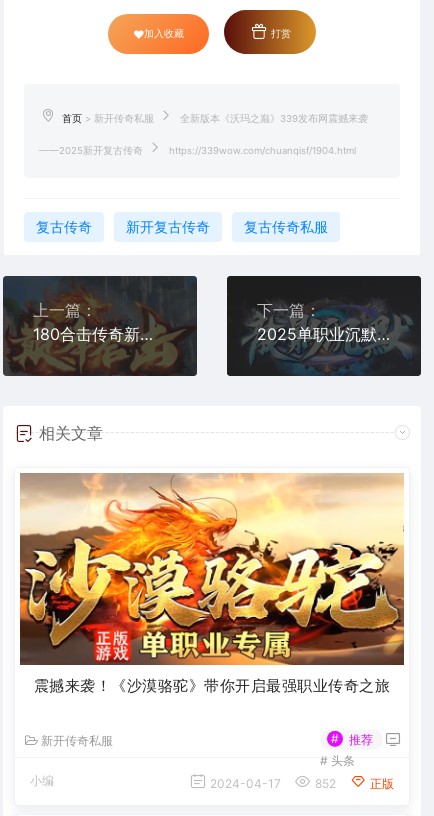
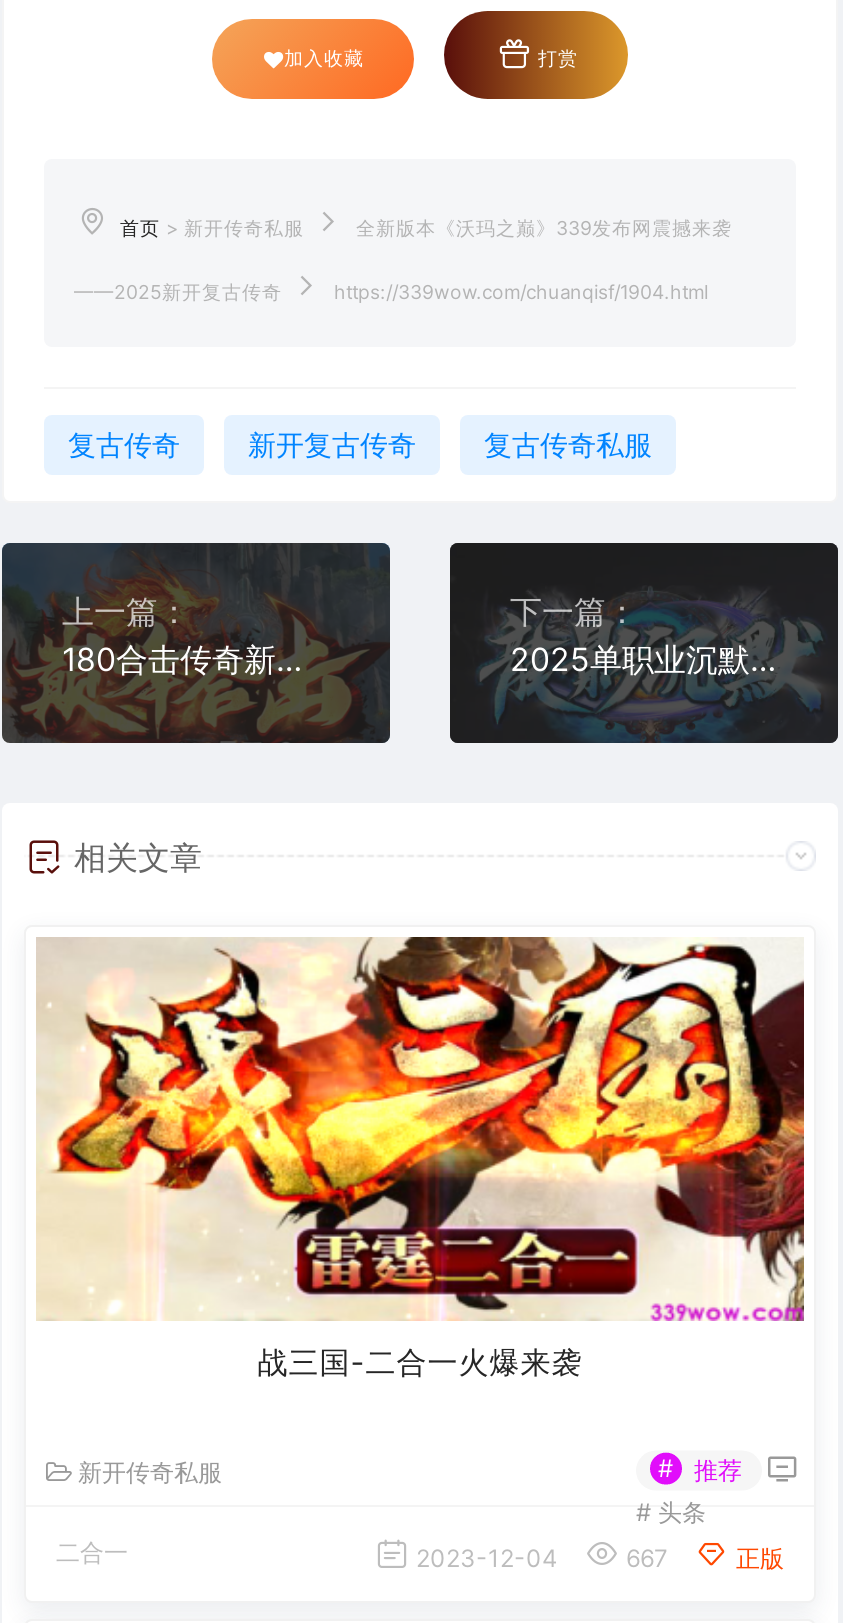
[19,473,405,694] [image] | 震撼来袭！《沙漠骆驼》带你开启最强职业传奇之旅 -> [36,935,806,1380] [image] | 战三国-二合一火爆来袭
[30,773,336,790] 小编 | 2024-04-17 | 852 -> [56,1537,668,1572] 二合一 | 2023-12-04 | 667

